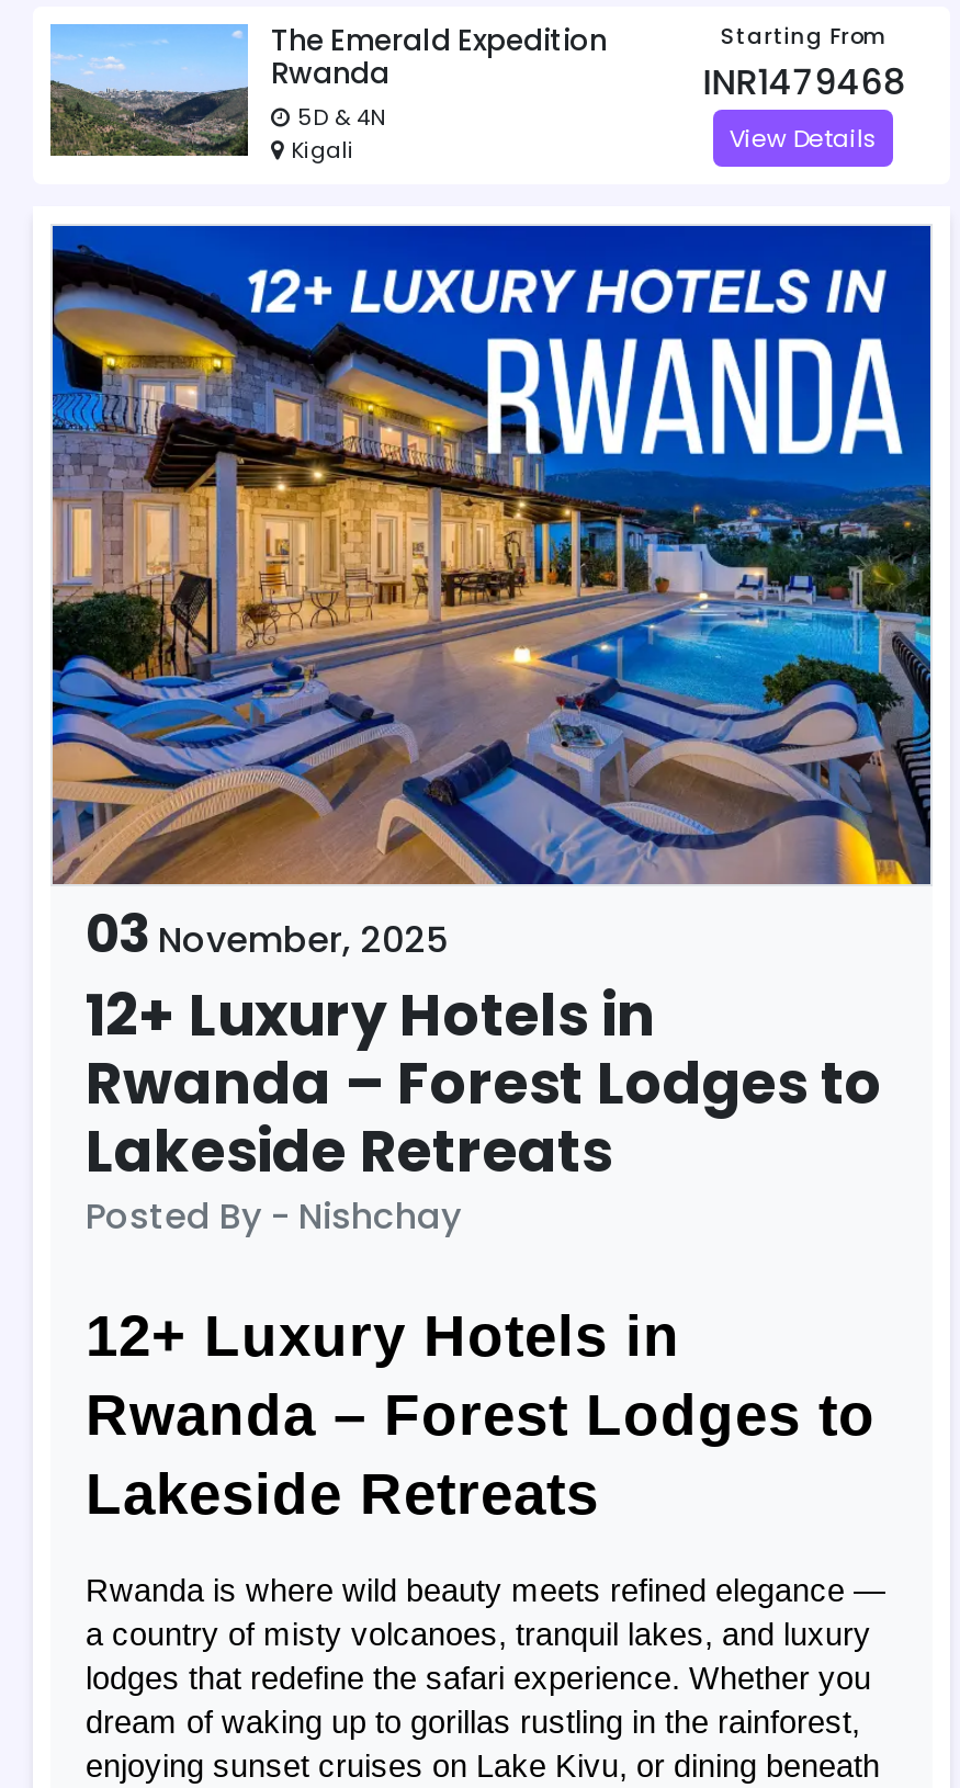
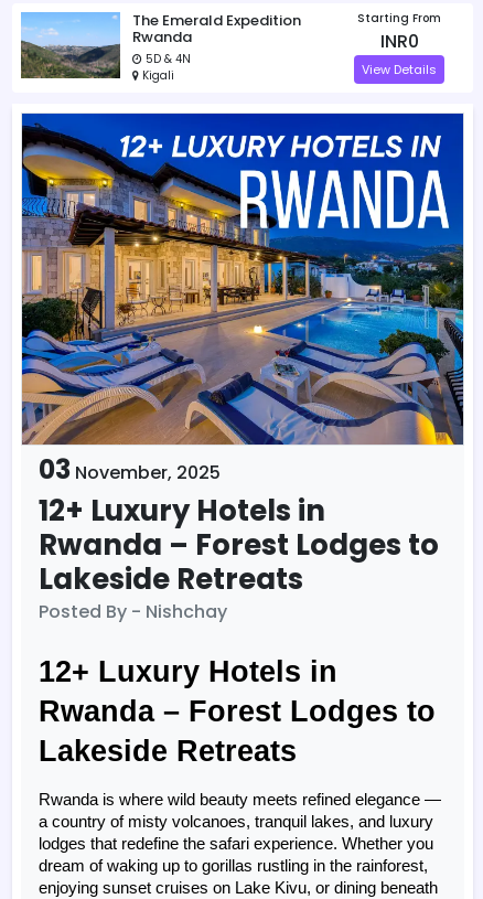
[703,57,905,107] INR1479468 -> [380,29,419,54] INR0

